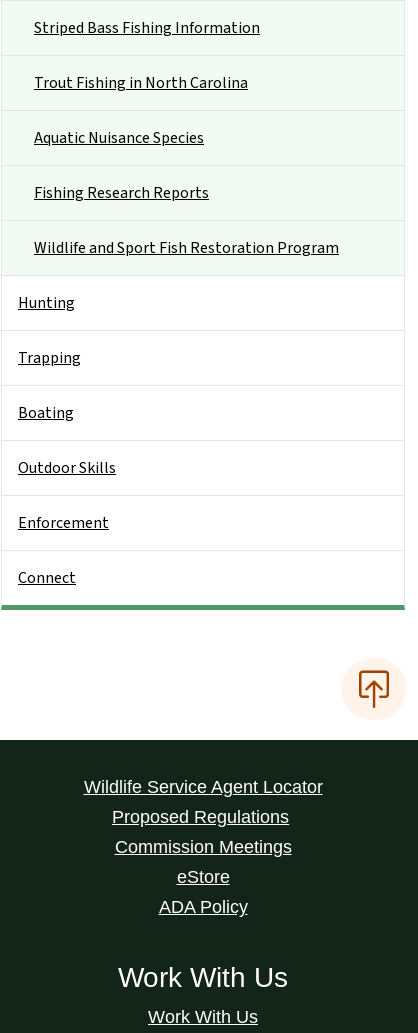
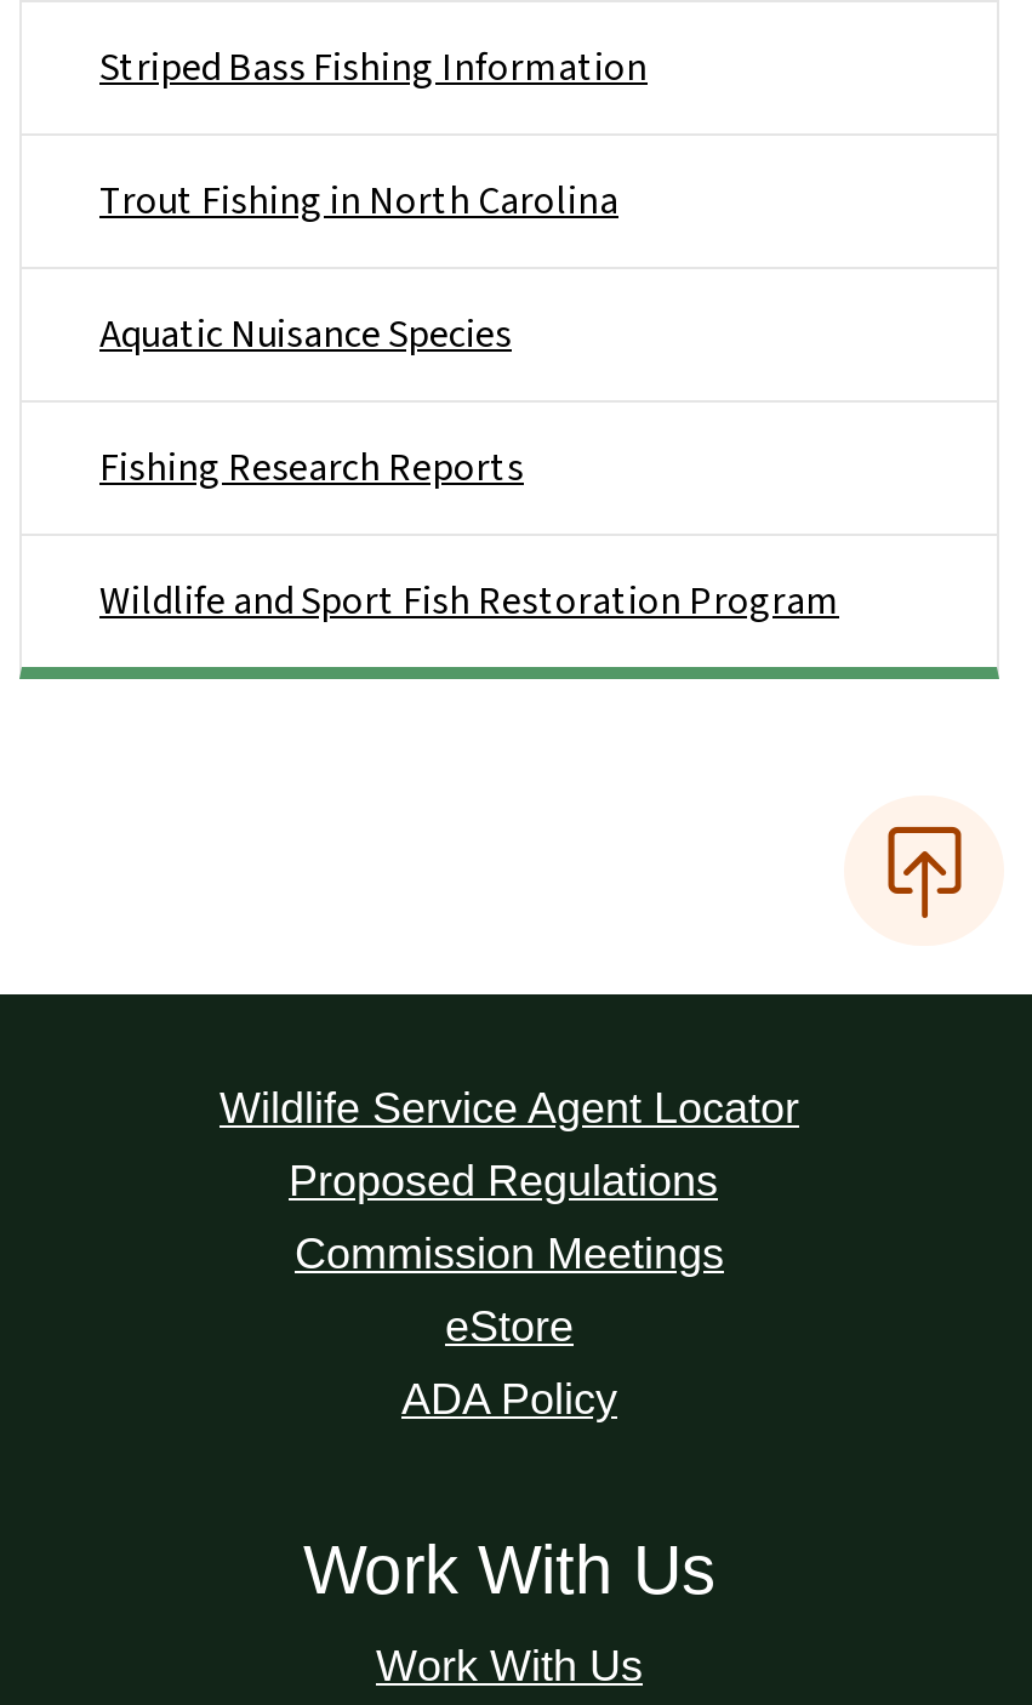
[18,292,116,589] Hunting | Trapping | Boating | Outdoor Skills | Enforcement | Connect -> none

